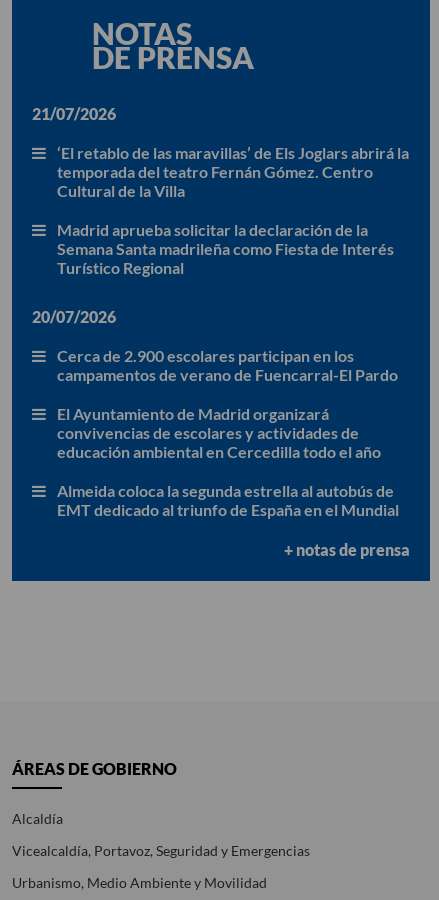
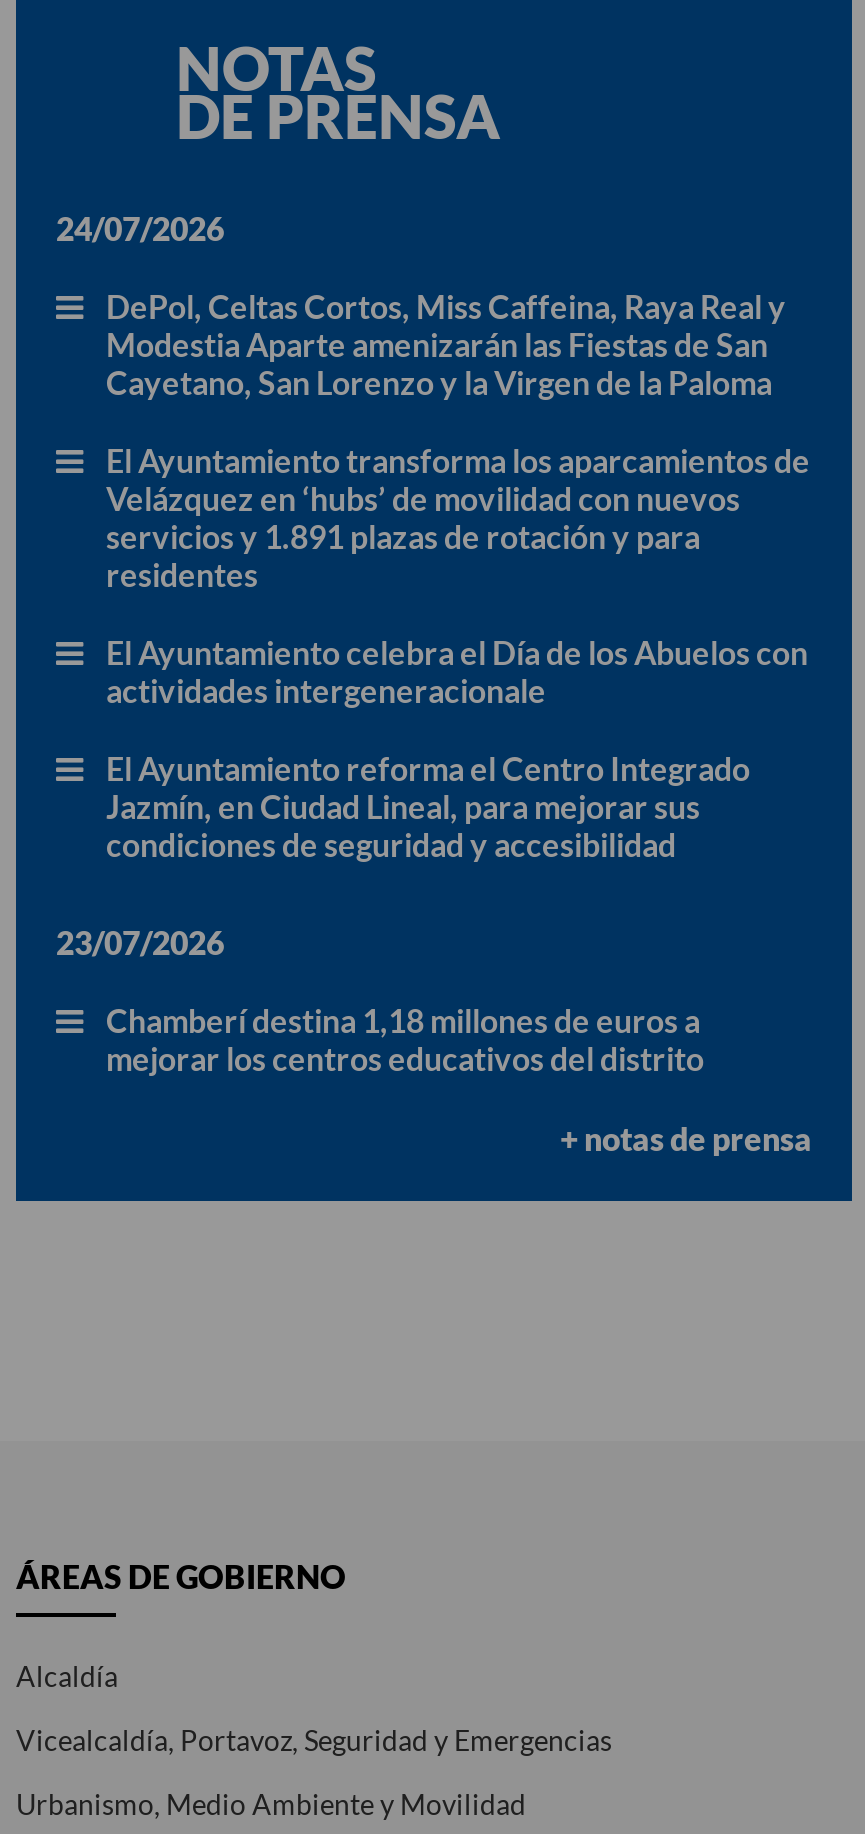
[32,104,116,123] 21/07/2026 -> [56,209,224,247] 24/07/2026
[57,143,409,200] ‘El retablo de las maravillas’ de Els Joglars abrirá la | temporada del teatro Fernán Gómez. Centro | Cultural de la Villa -> [106,287,786,401] DePol, Celtas Cortos, Miss Caffeina, Raya Real y | Modestia Aparte amenizarán las Fiestas de San | Cayetano, San Lorenzo y la Virgen de la Paloma
[57,220,394,277] Madrid aprueba solicitar la declaración de la | Semana Santa madrileña como Fiesta de Interés | Turístico Regional -> [106,441,810,593] El Ayuntamiento transforma los aparcamientos de | Velázquez en ‘hubs’ de movilidad con nuevos | servicios y 1.891 plazas de rotación y para | residentes
[32,307,116,326] 20/07/2026 -> [106,633,808,709] El Ayuntamiento celebra el Día de los Abuelos con | actividades intergeneracionale
[57,346,398,384] Cerca de 2.900 escolares participan en los | campamentos de verano de Fuencarral-El Pardo -> [106,749,750,863] El Ayuntamiento reforma el Centro Integrado | Jazmín, en Ciudad Lineal, para mejorar sus | condiciones de seguridad y accesibilidad
[57,404,381,461] El Ayuntamiento de Madrid organizará | convivencias de escolares y actividades de | educación ambiental en Cercedilla todo el año -> [56,923,224,961] 23/07/2026
[57,481,399,519] Almeida coloca la segunda estrella al autobús de | EMT dedicado al triunfo de España en el Mundial -> [106,1001,704,1077] Chamberí destina 1,18 millones de euros a | mejorar los centros educativos del distrito

